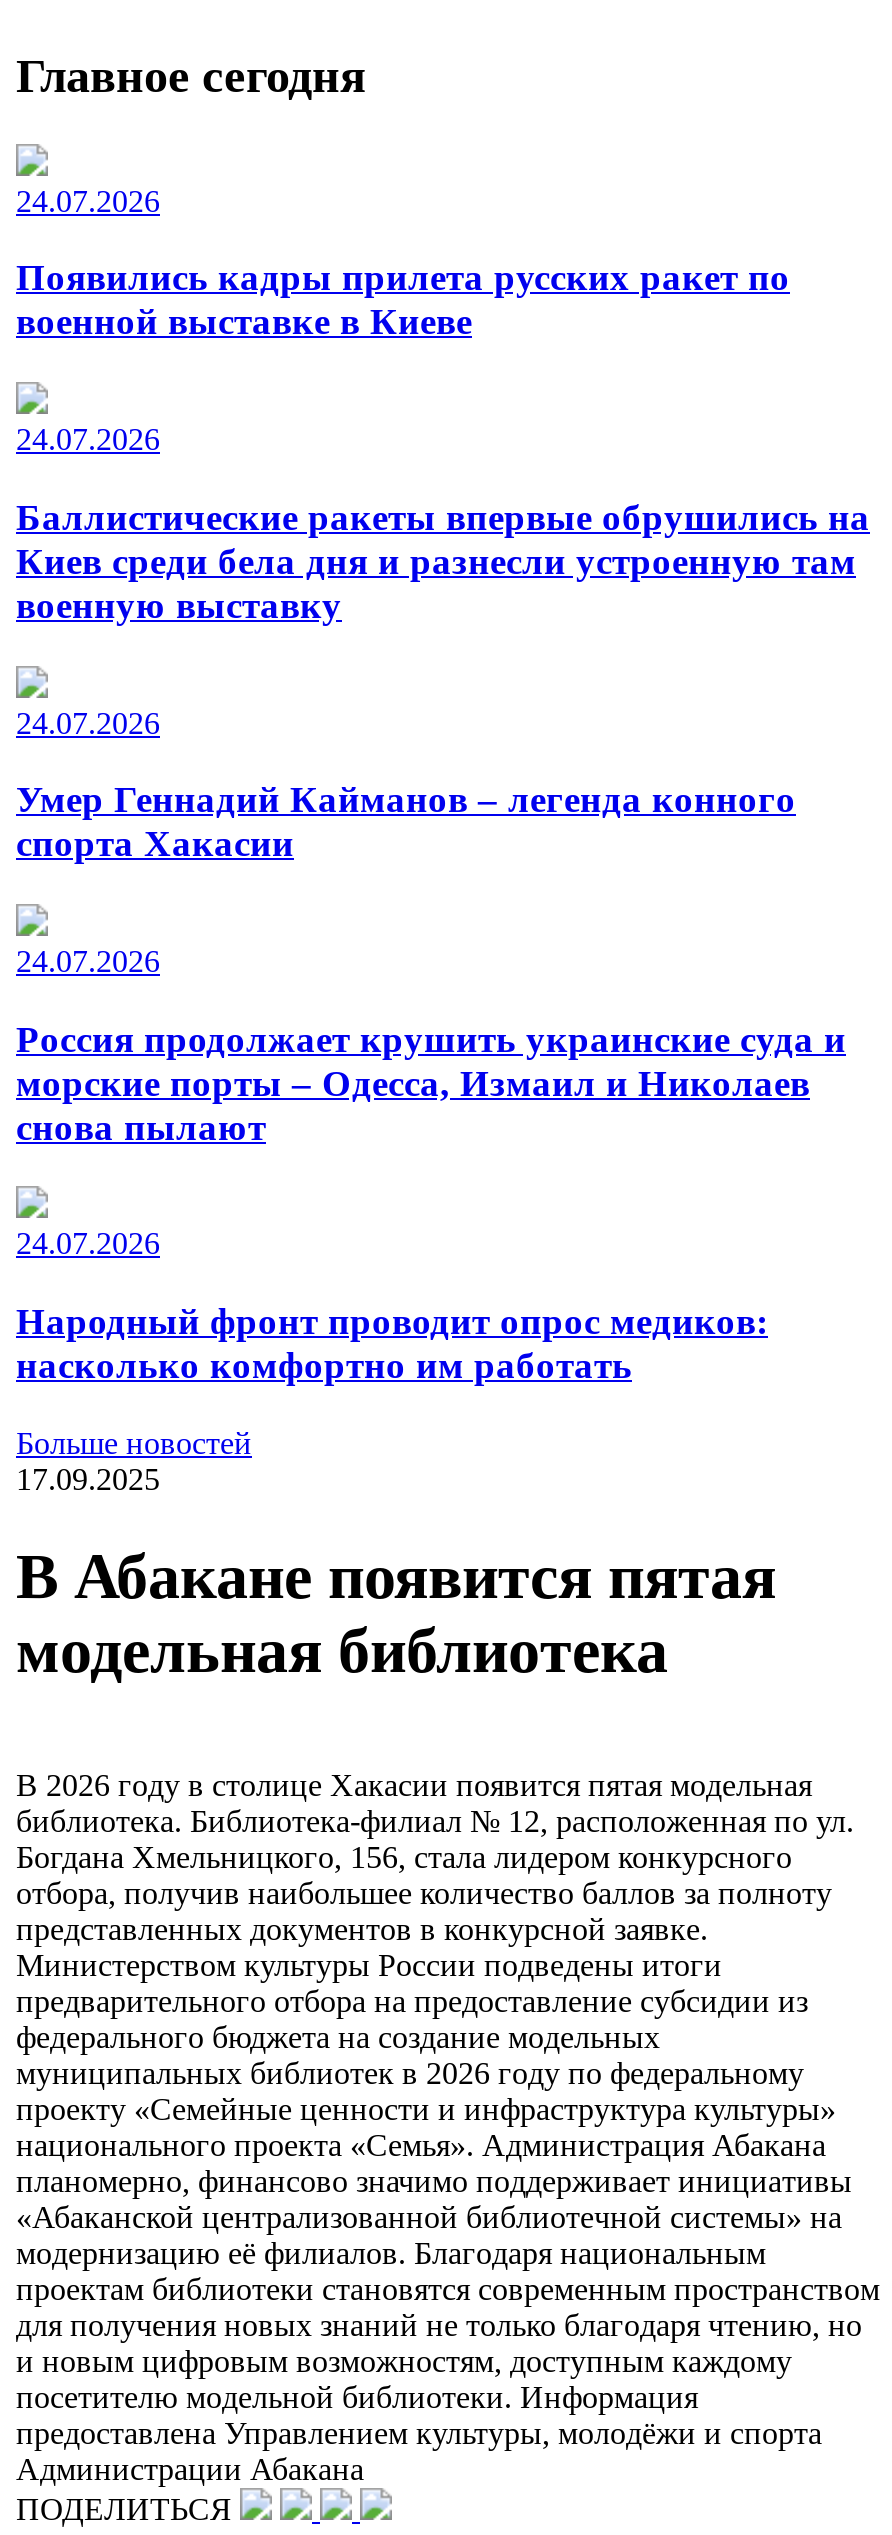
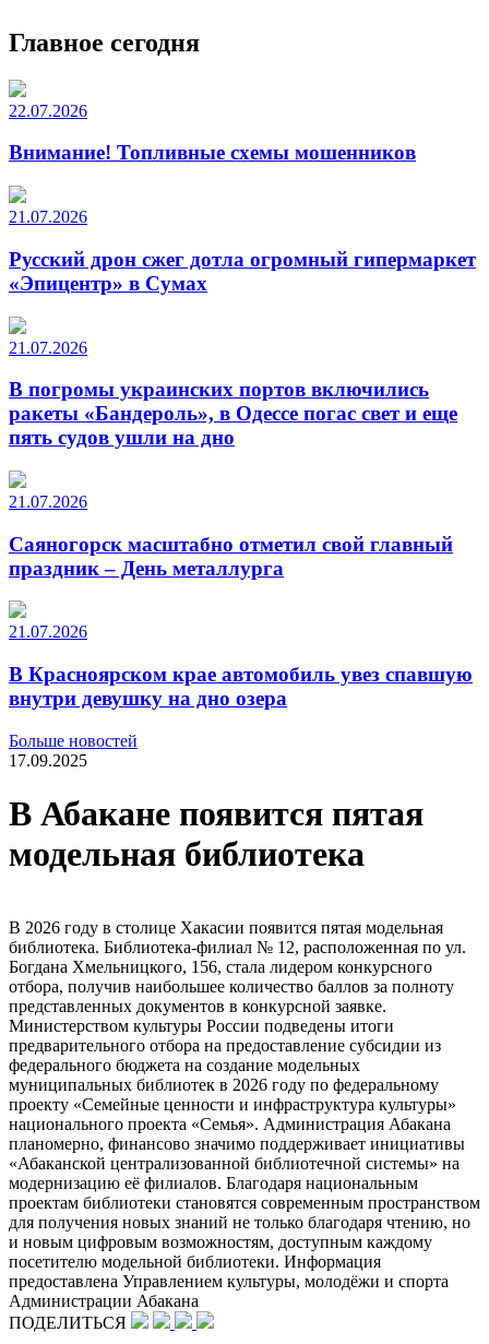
[16,183,160,217] 24.07.2026 -> [9,101,87,120] 22.07.2026
[16,257,790,343] Появились кадры прилета русских ракет по | военной выставке в Киеве -> [9,141,416,164] Внимание! Топливные схемы мошенников
[16,422,160,456] 24.07.2026 -> [9,208,87,226] 21.07.2026
[16,496,870,626] Баллистические ракеты впервые обрушились на | Киев среди бела дня и разнесли уcтроенную там | военную выставку -> [9,248,476,295] Русский дрон сжег дотла огромный гипермаркет | «Эпицентр» в Сумах
[16,705,160,739] 24.07.2026 -> [9,338,87,357] 21.07.2026
[16,779,796,865] Умер Геннадий Кайманов – легенда конного | спорта Хакасии -> [9,378,457,449] В погромы украинских портов включились | ракеты «Бандероль», в Одессе погас свет и еще | пять судов ушли на дно
[16,944,160,978] 24.07.2026 -> [9,492,87,511] 21.07.2026
[16,1017,846,1147] Россия продолжает крушить украинские суда и | морские порты – Одесса, Измаил и Николаев | снова пылают -> [9,532,453,579] Саяногорск масштабно отметил свой главный | праздник – День металлурга
[16,1227,160,1261] 24.07.2026 -> [9,623,87,641] 21.07.2026
[16,1300,768,1386] Народный фронт проводит опрос медиков: | насколько комфортно им работать -> [9,663,473,710] В Красноярском крае автомобиль увез спавшую | внутри девушку на дно озера

